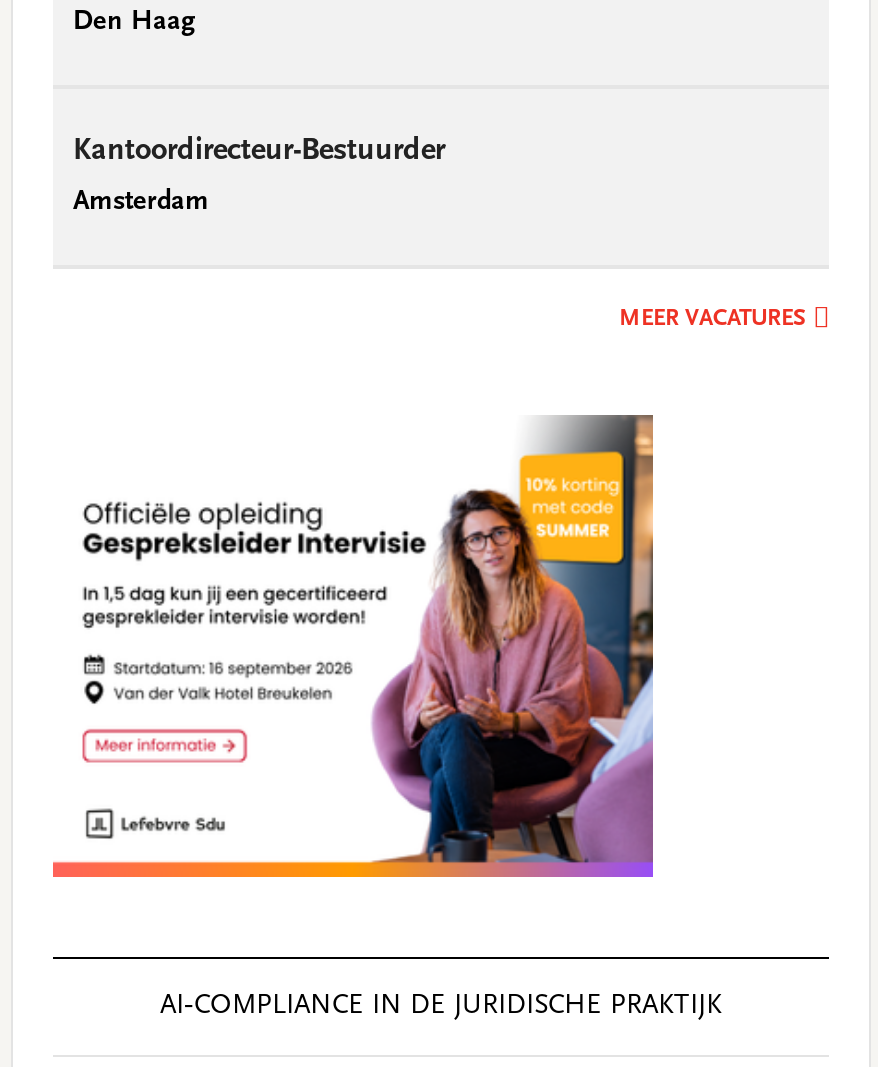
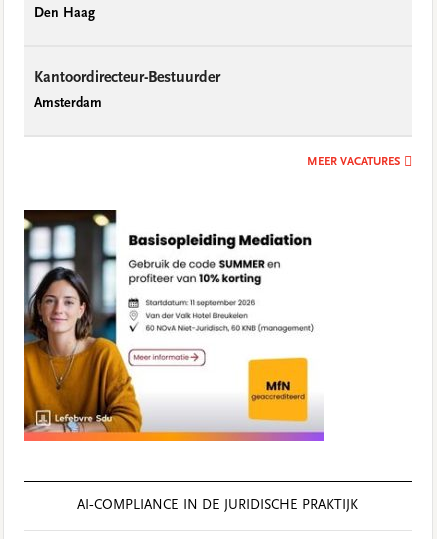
[53,413,655,865] [image] -> [23,209,324,434] [image]

